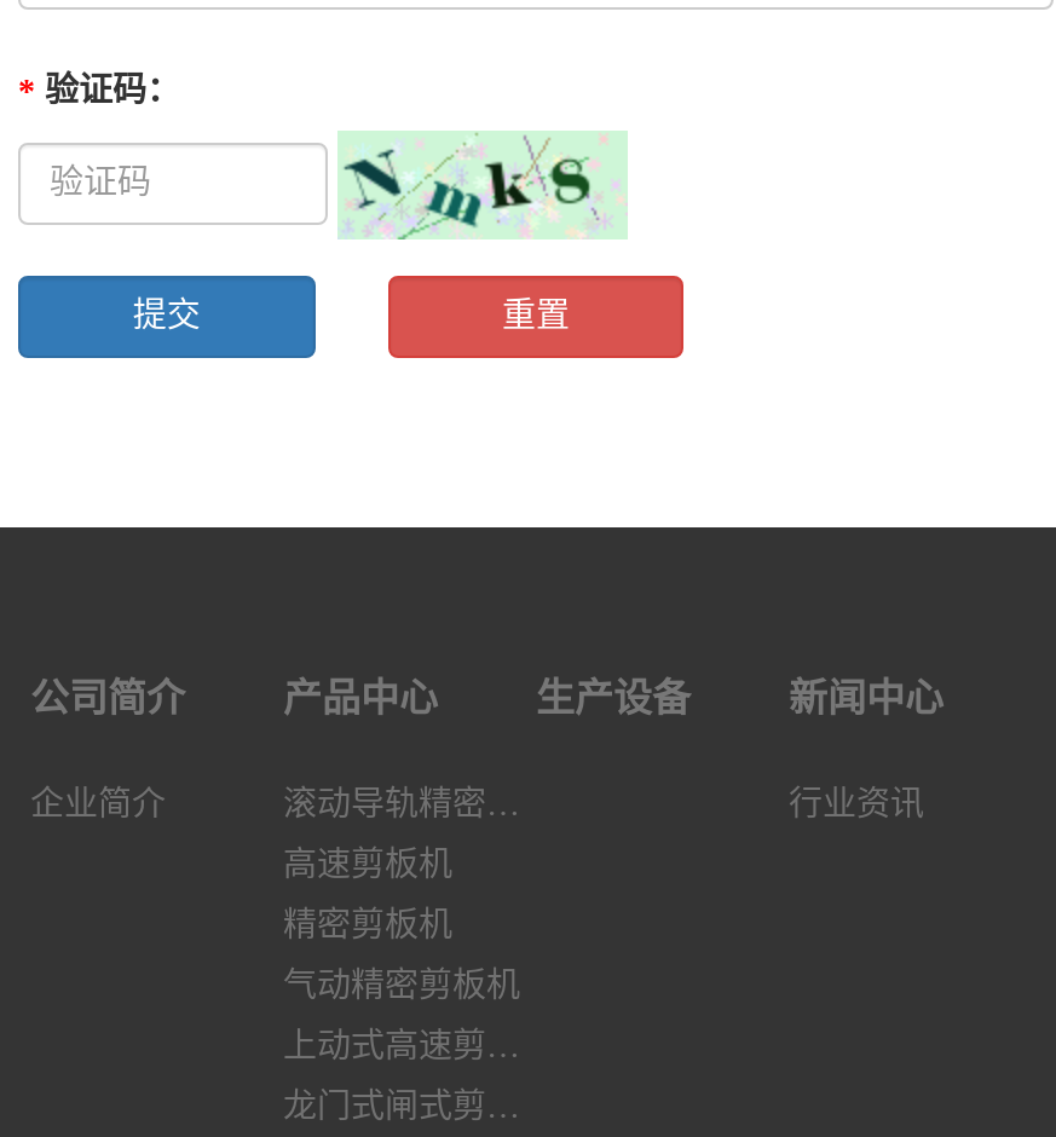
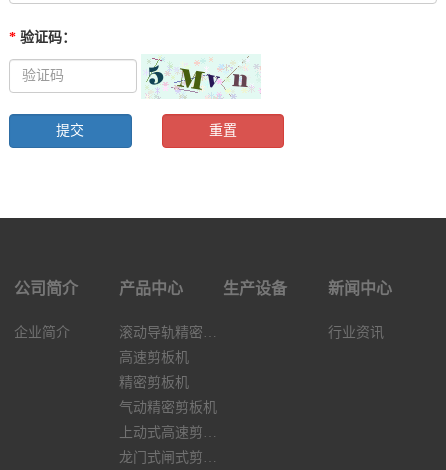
[340,131,625,239] [image] -> [143,56,259,98] [image]

